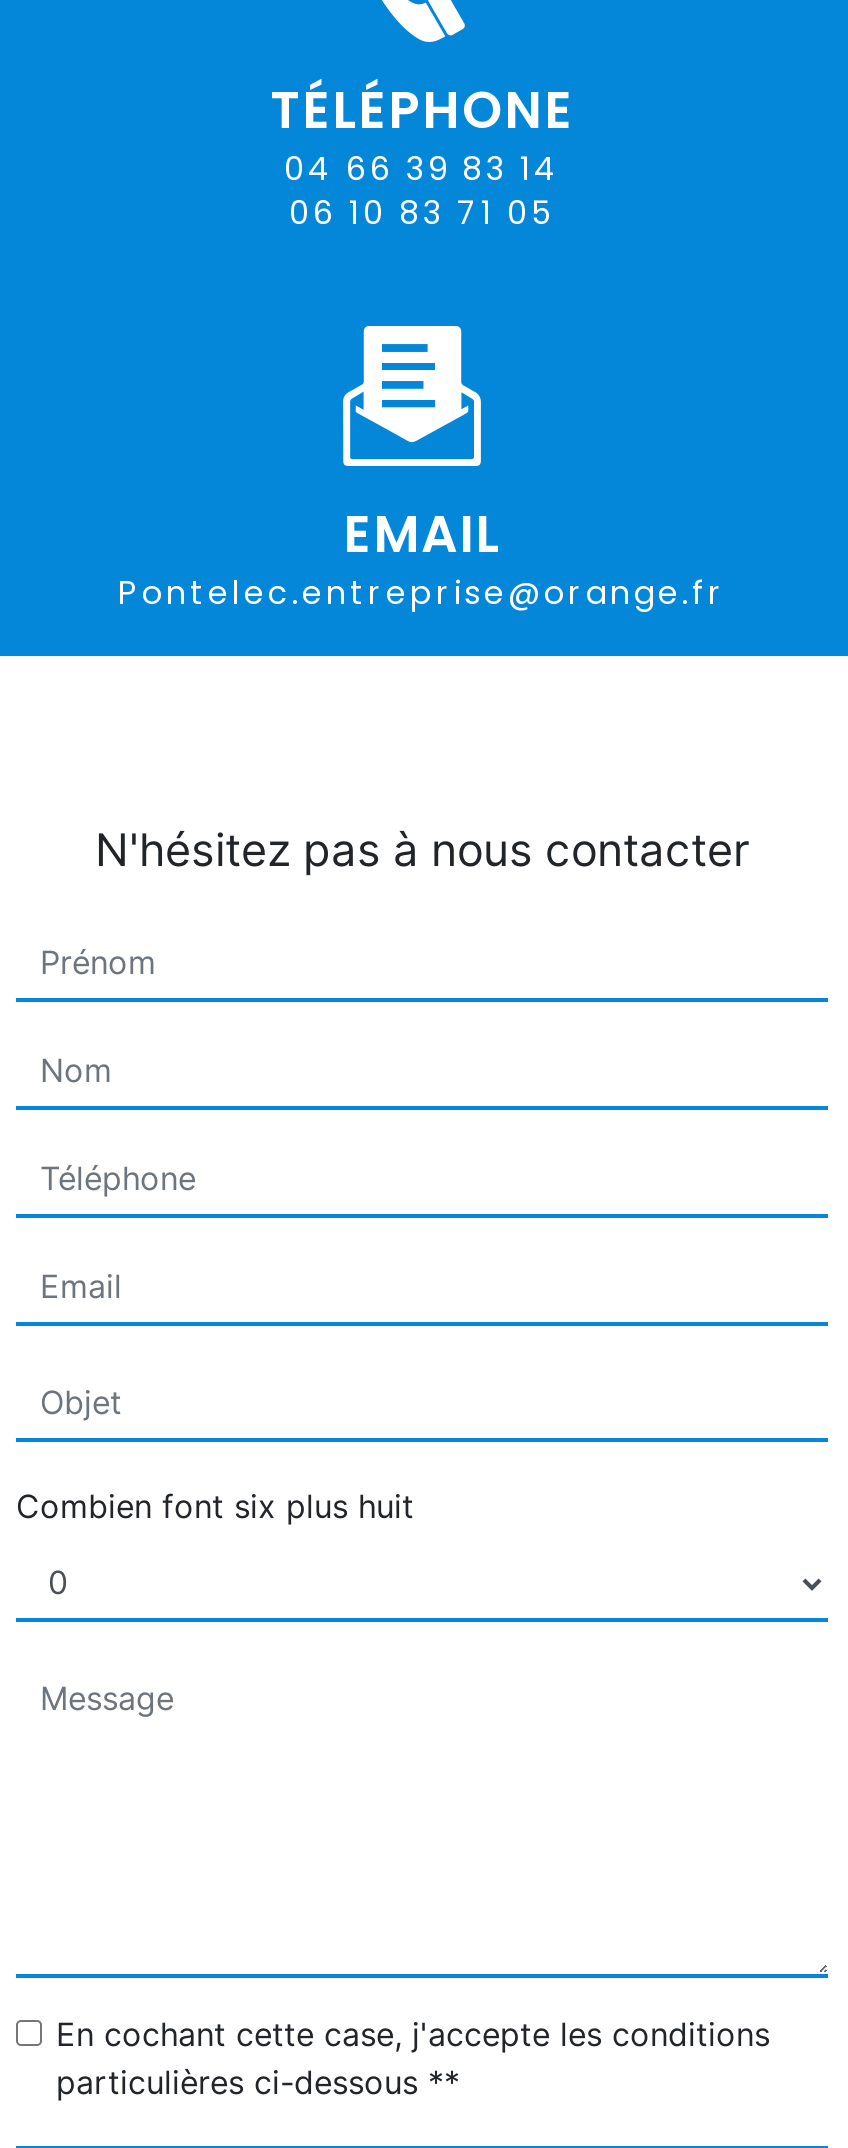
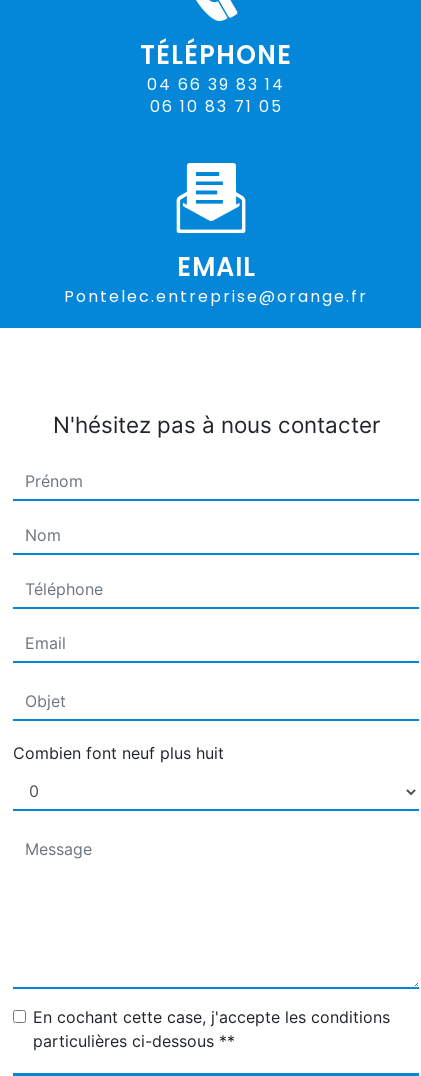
[16,1487,414,1527] Combien font six plus huit -> [13,743,224,763] Combien font neuf plus huit

